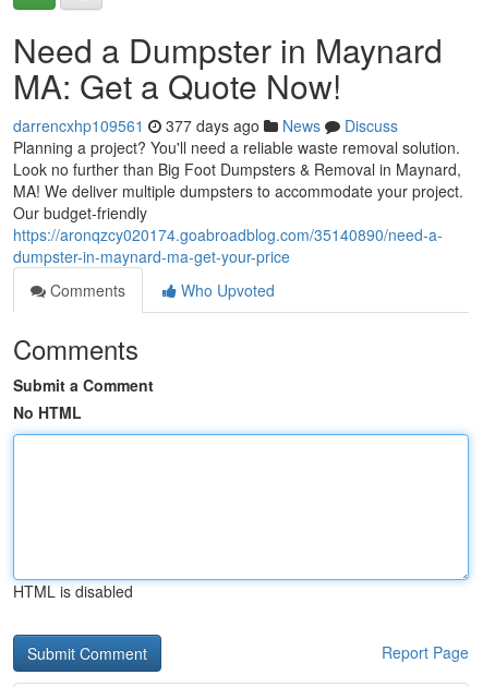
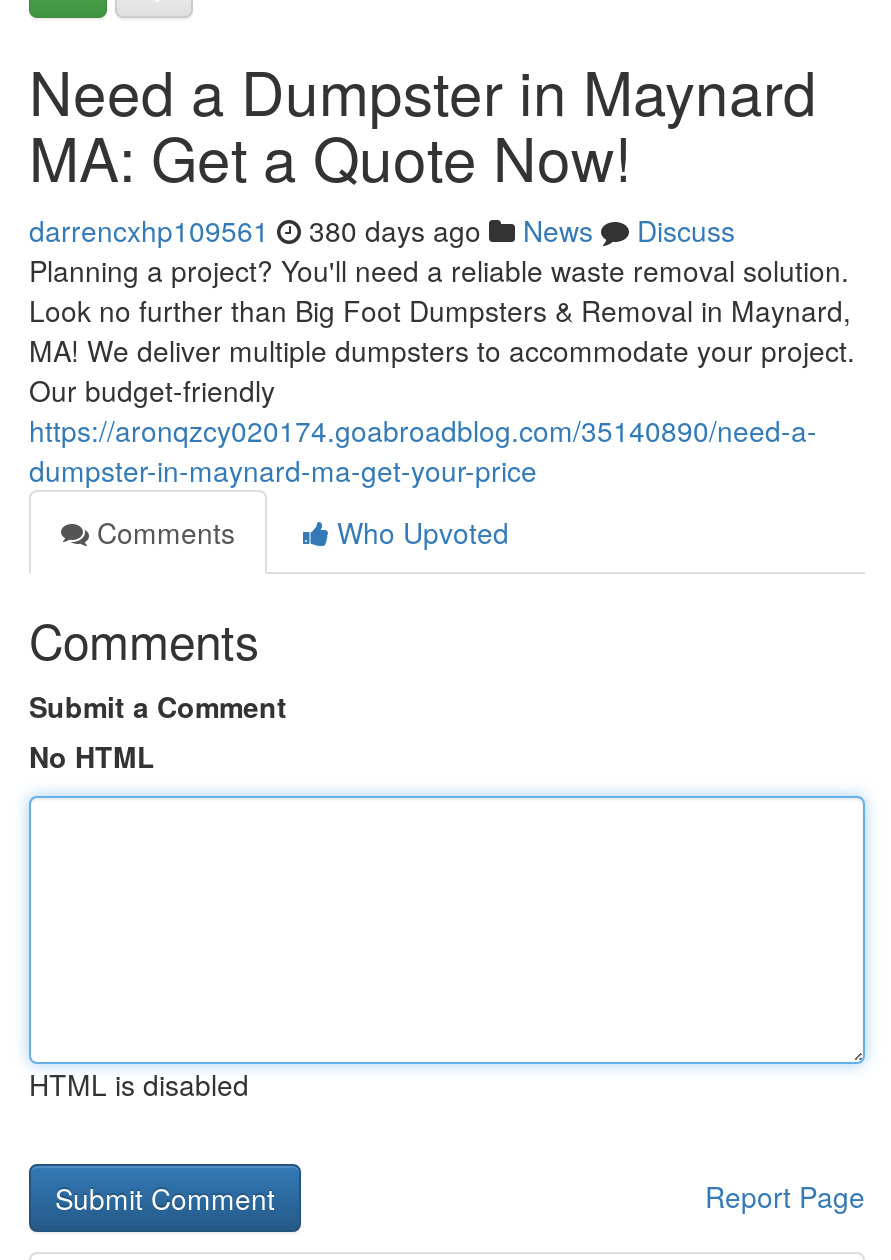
[13,114,398,136] darrencxhp109561 377 days ago News Discuss -> [29,210,735,250] darrencxhp109561 380 days ago News Discuss

